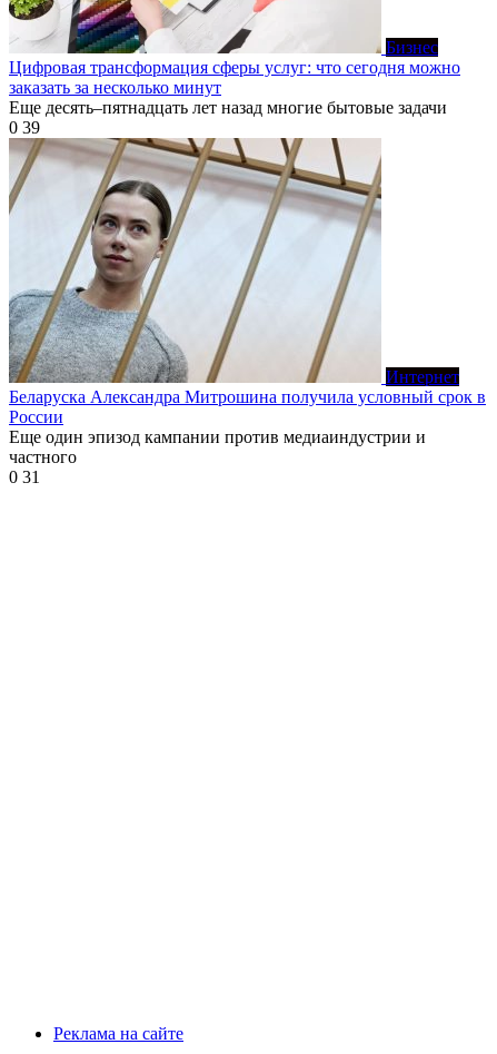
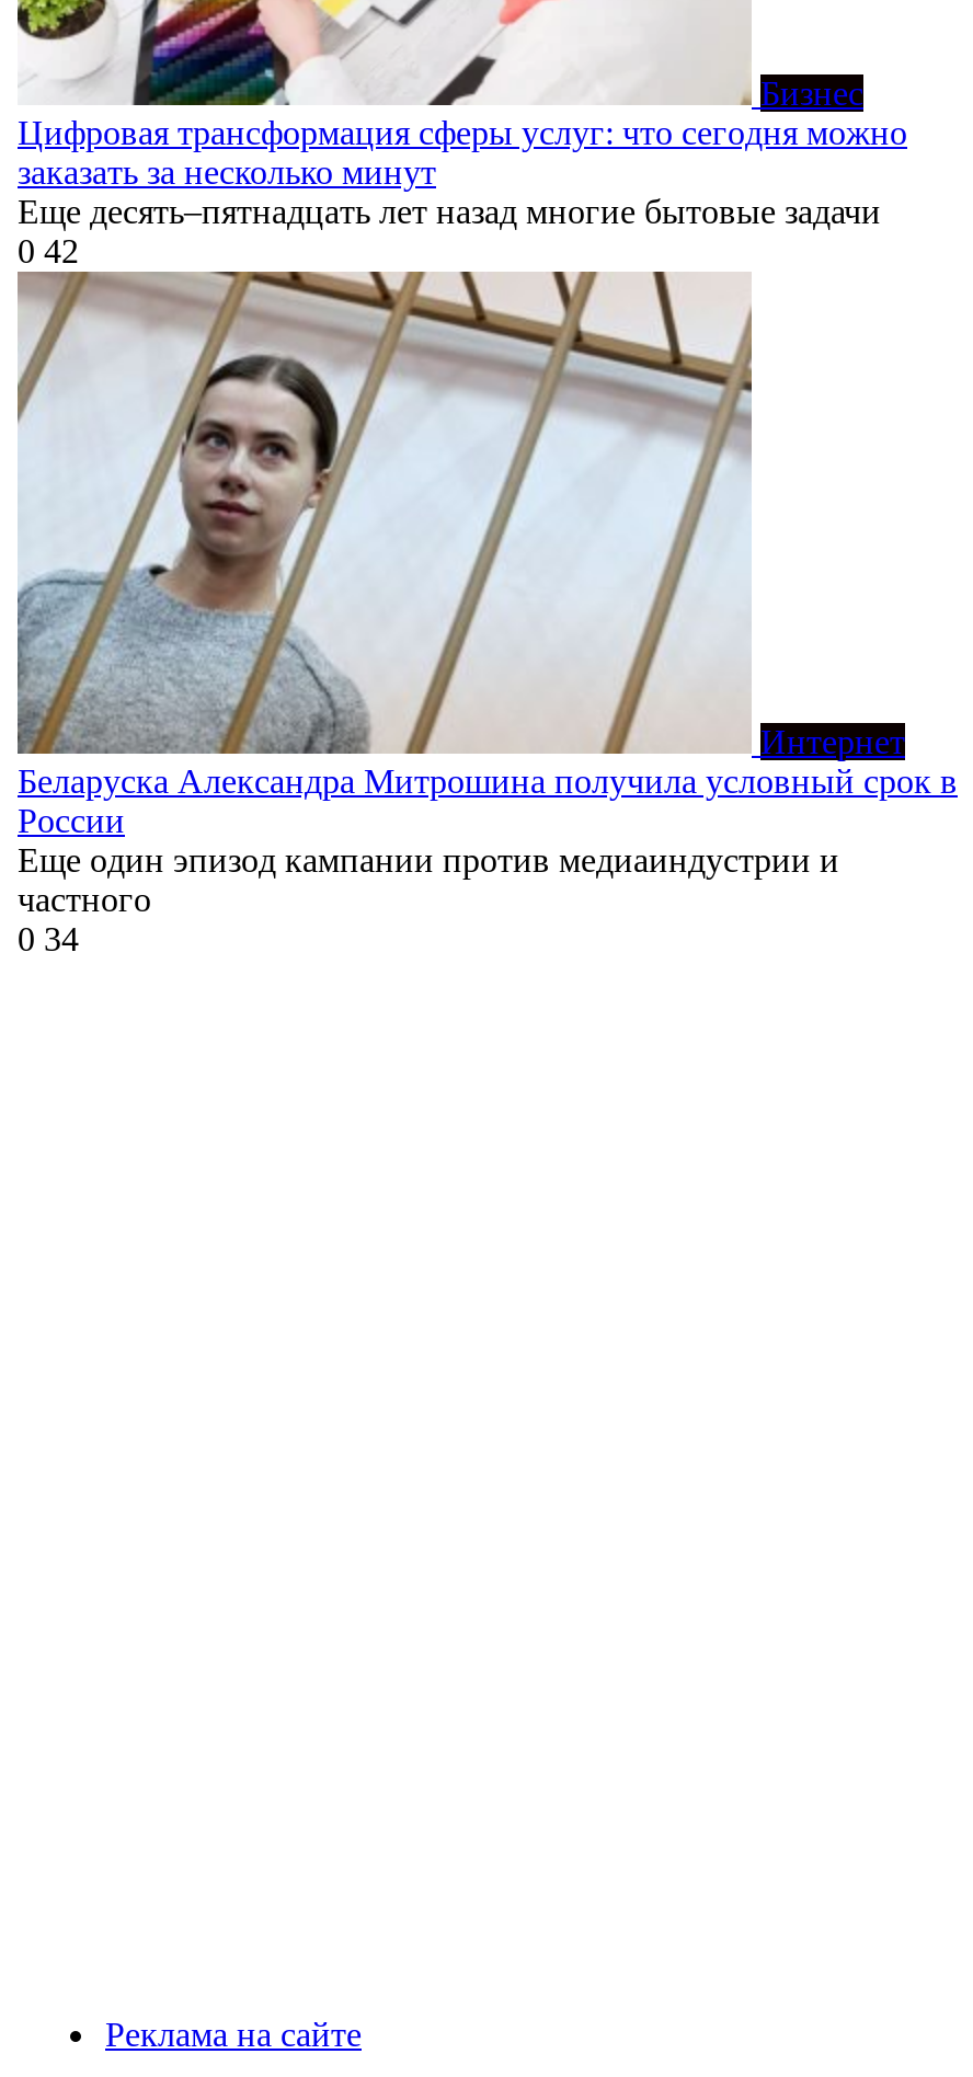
[9,118,40,137] 0 39 -> [18,233,79,270] 0 42
[9,468,40,487] 0 31 -> [18,921,79,958] 0 34

